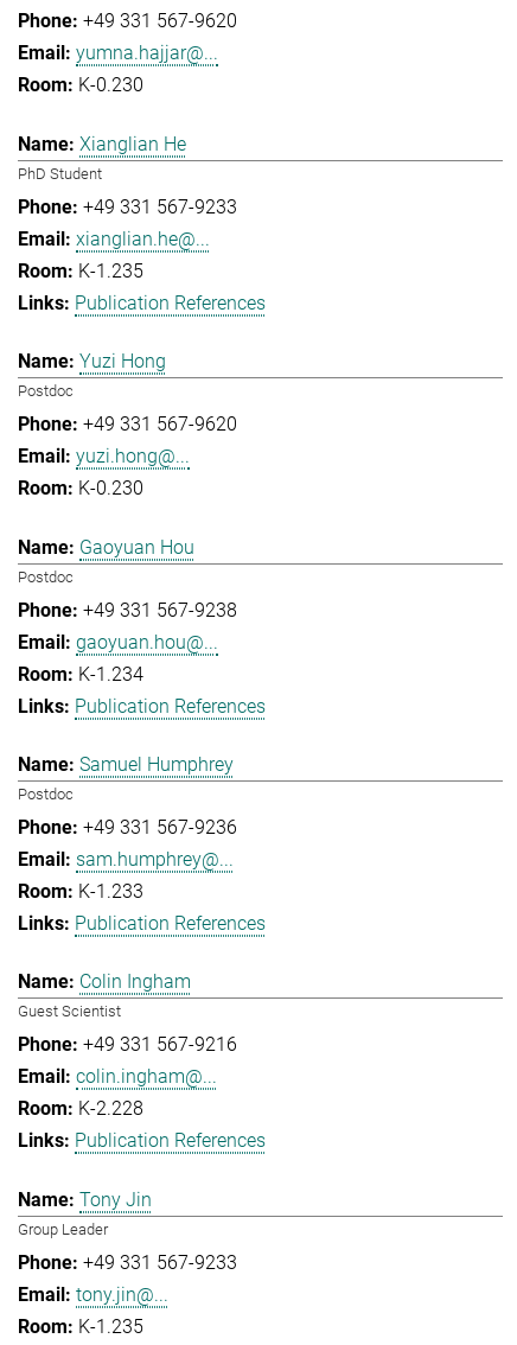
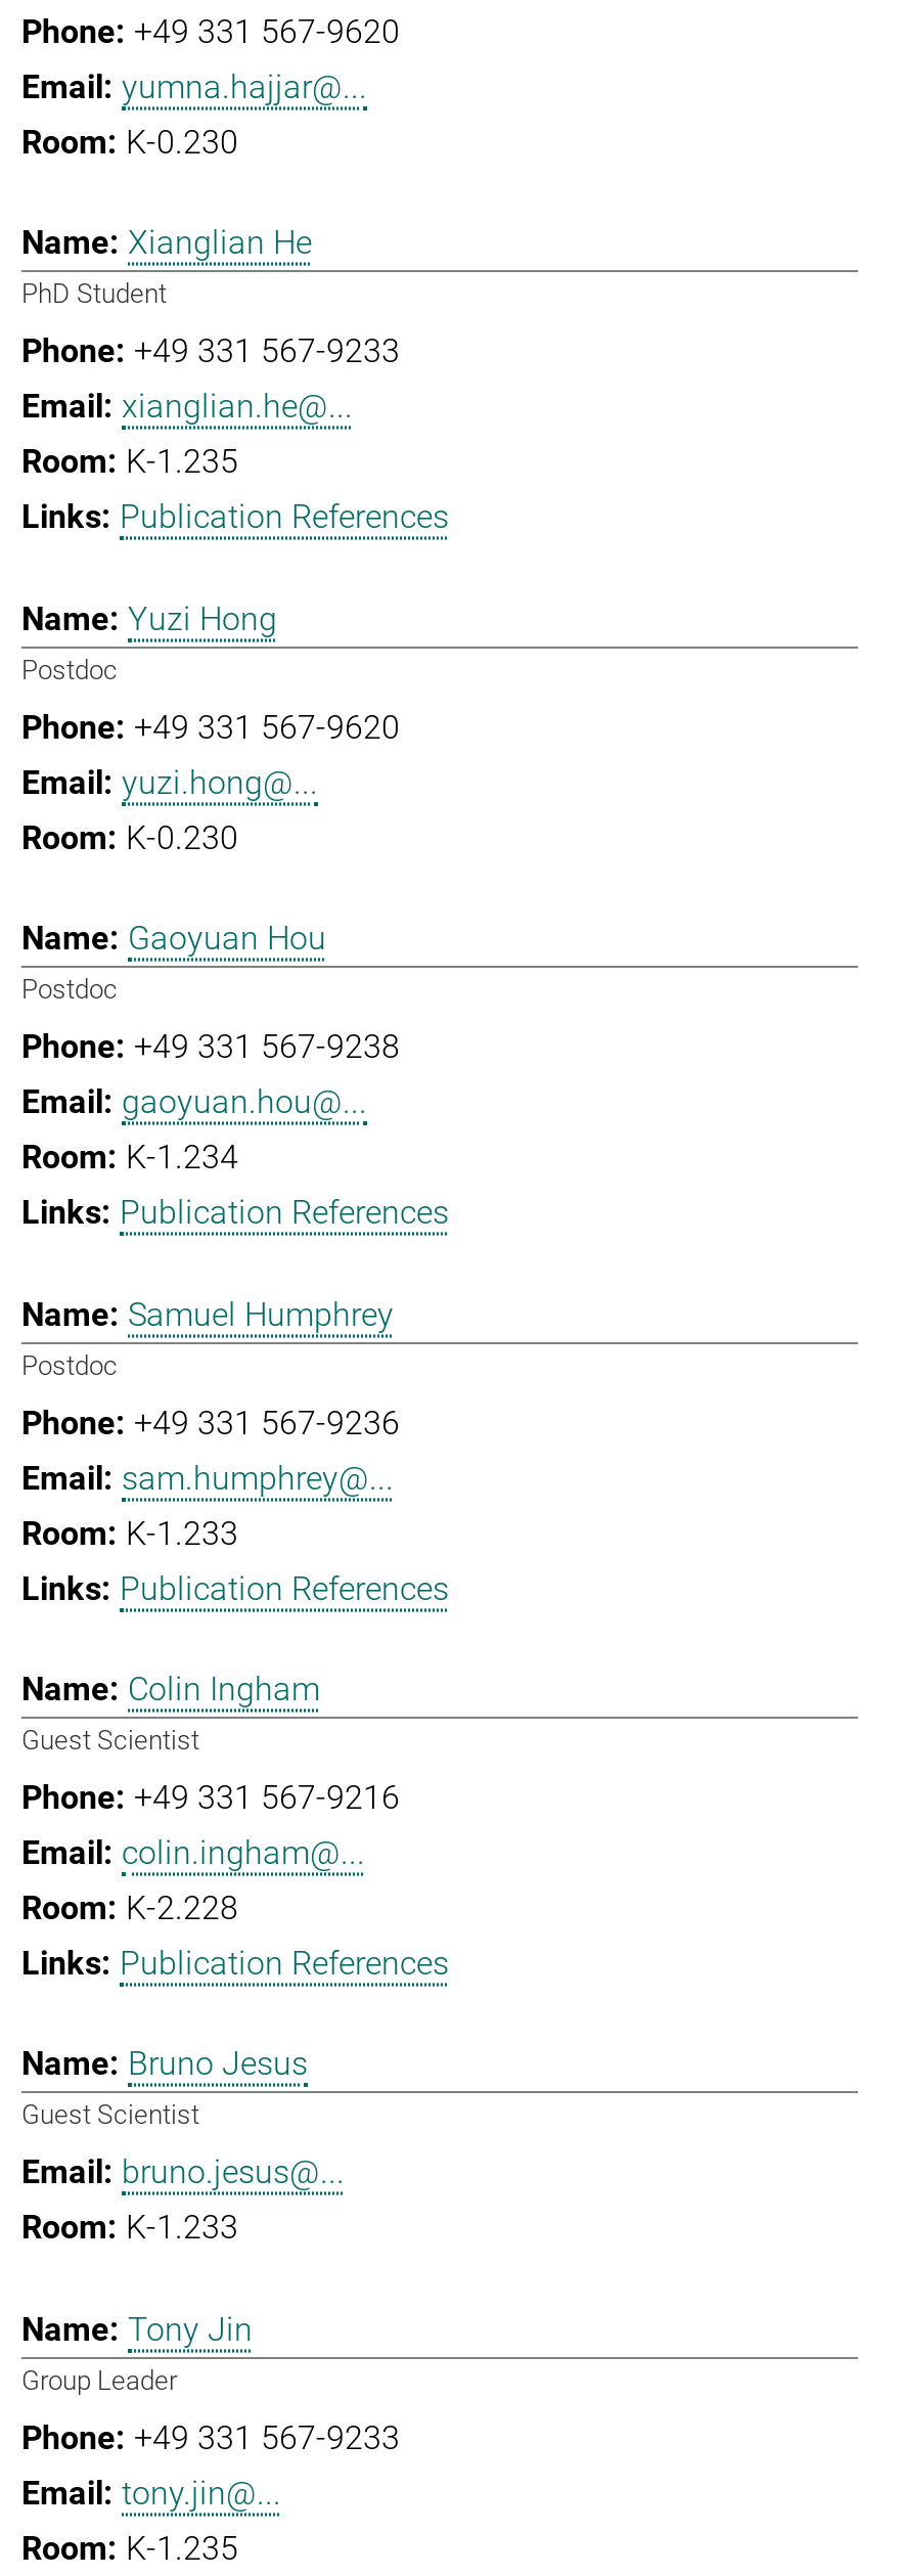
none -> [21,2045,345,2247] Bruno Jesus | Guest Scientist | bruno.jesus@... | K-1.233

